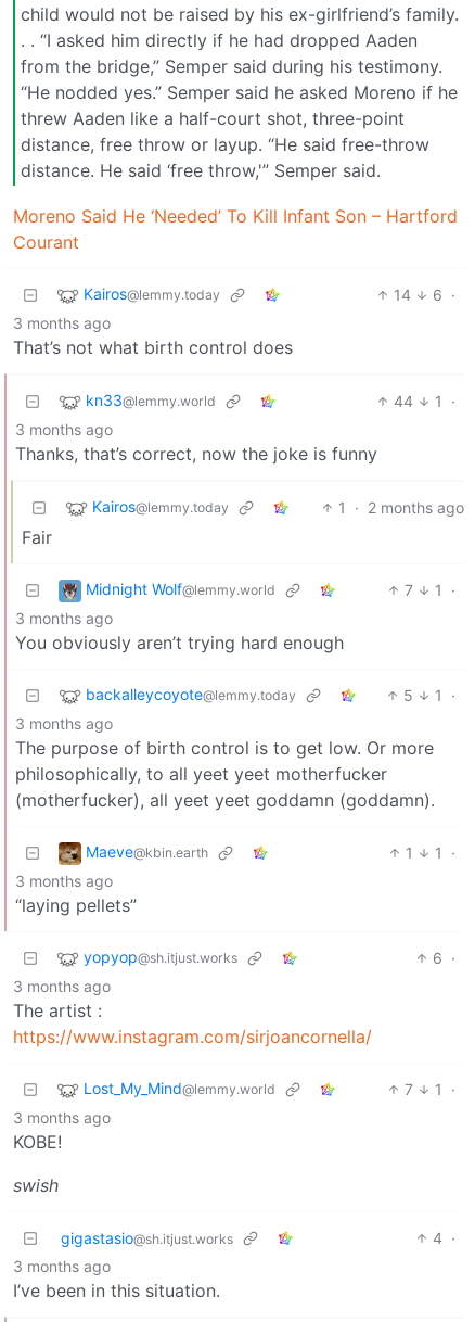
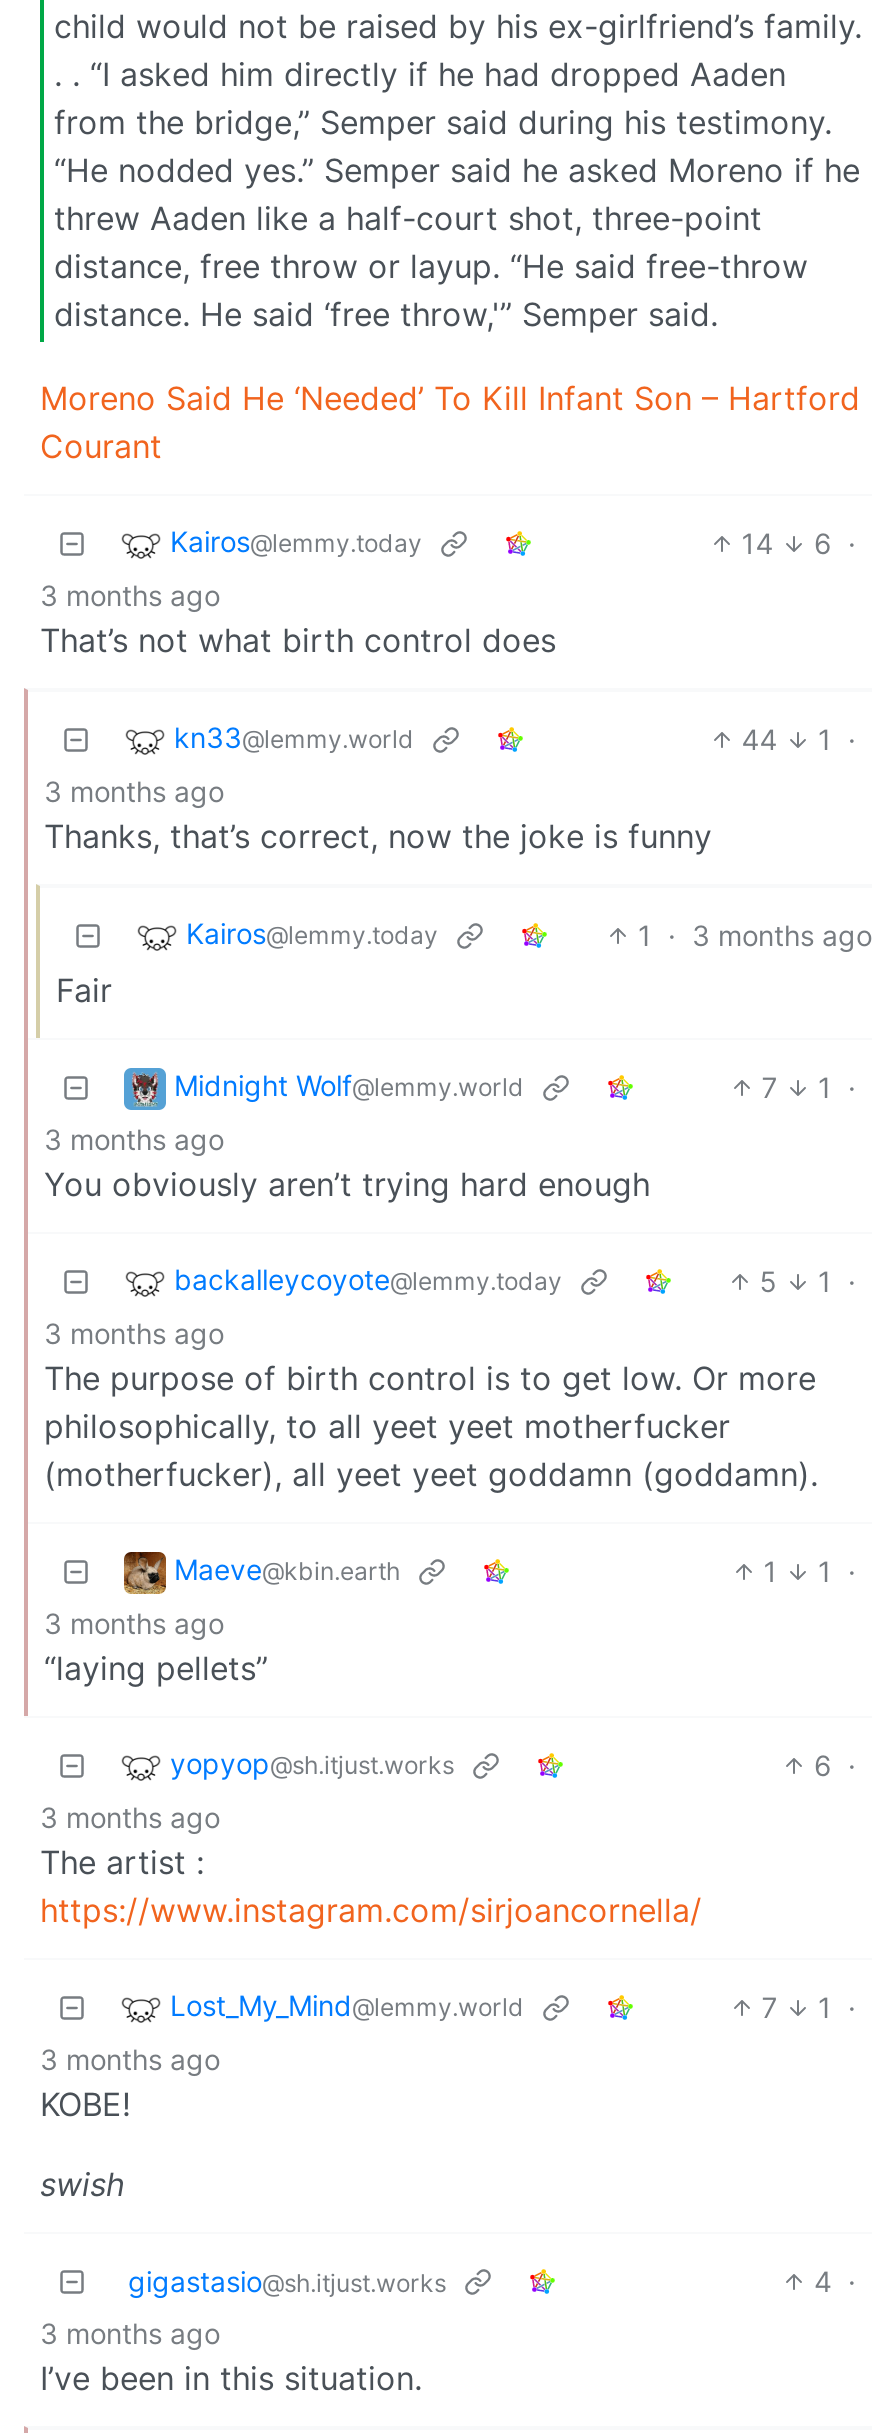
[338,498,464,517] 1 · 2 months ago -> [638,918,872,952] 1 · 3 months ago

